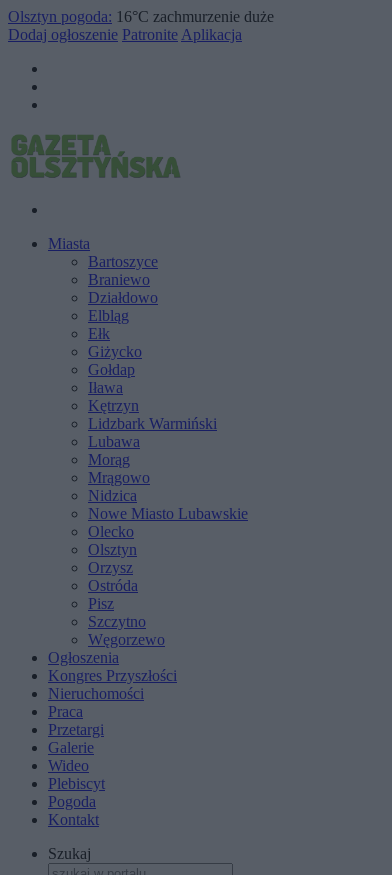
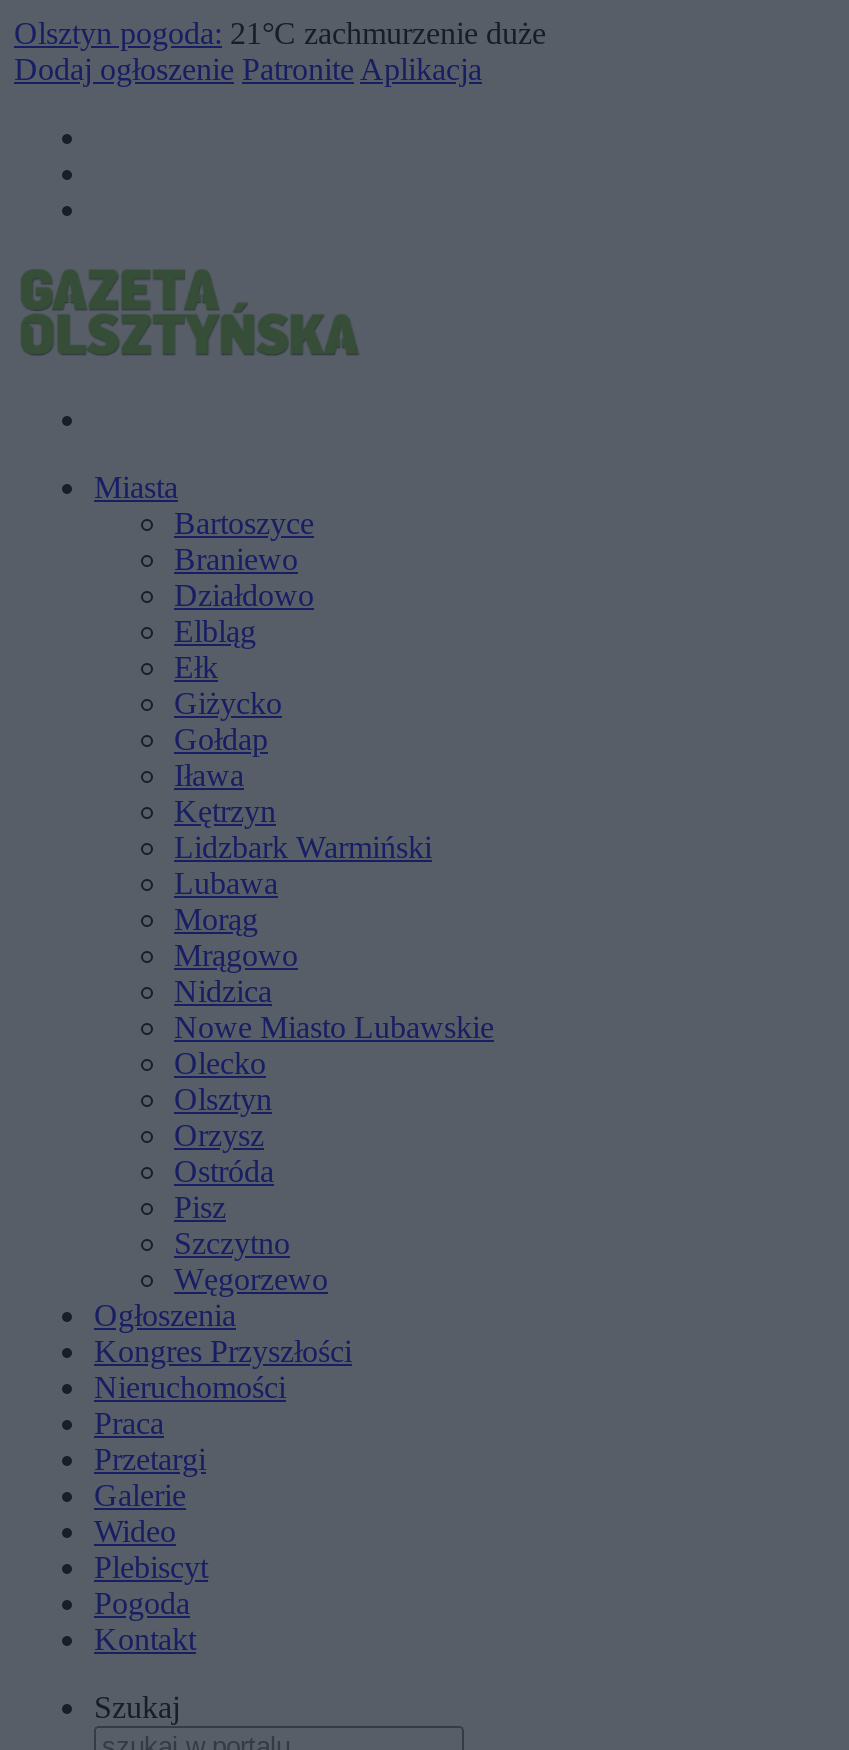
[8,8,274,25] Olsztyn pogoda: 16°C zachmurzenie duże -> [14,16,546,50] Olsztyn pogoda: 21°C zachmurzenie duże

